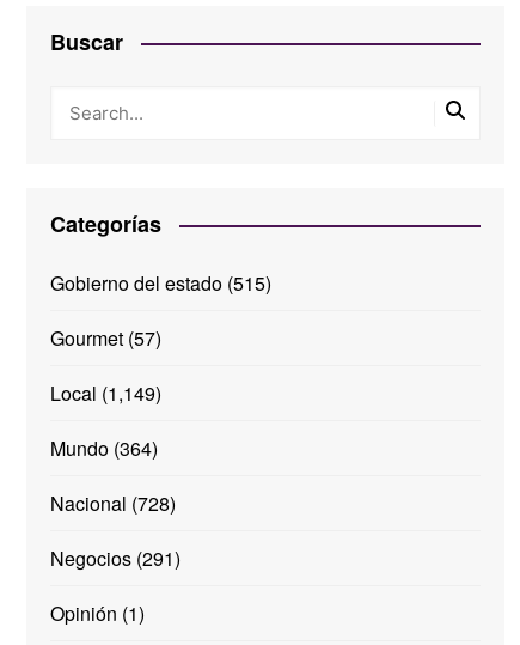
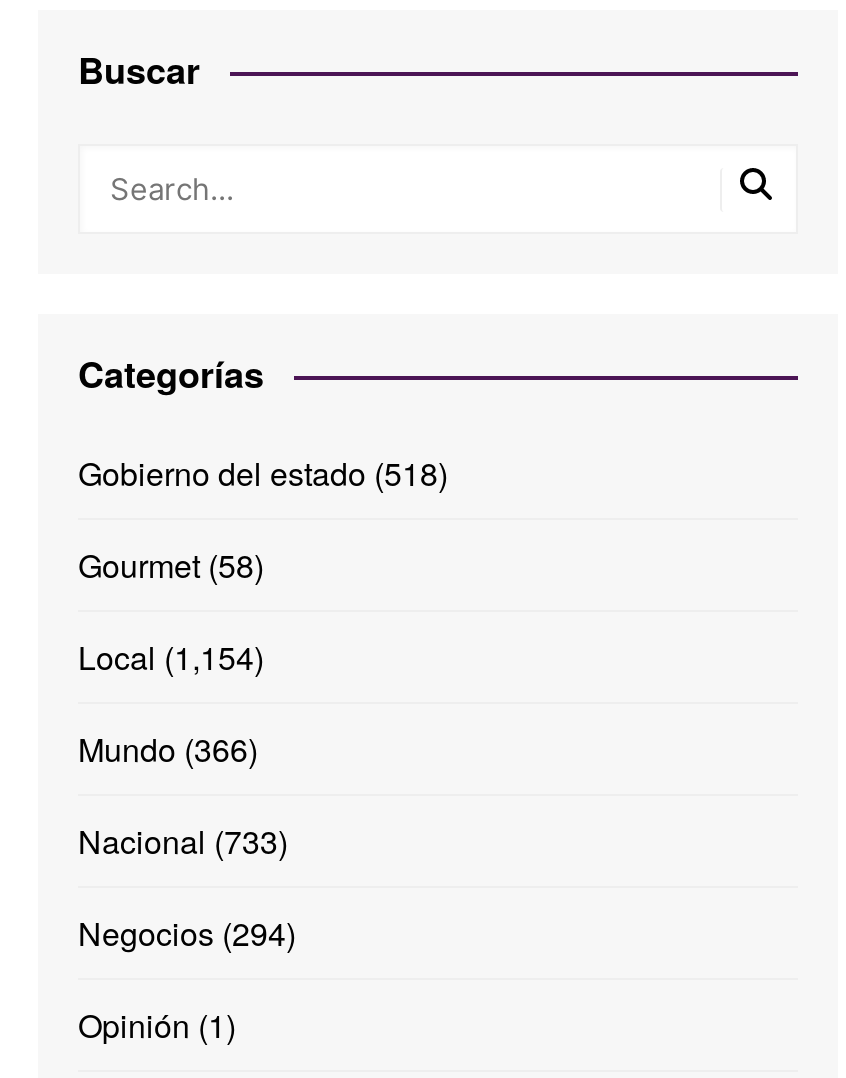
[50,270,271,297] Gobierno del estado (515) -> [78,451,448,497] Gobierno del estado (518)
[50,325,161,352] Gourmet (57) -> [78,543,264,589] Gourmet (58)
[50,380,161,407] Local (1,149) -> [78,635,264,681] Local (1,154)
[50,435,158,462] Mundo (364) -> [78,727,258,773] Mundo (366)
[50,490,176,517] Nacional (728) -> [78,819,288,865] Nacional (733)
[50,545,181,572] Negocios (291) -> [78,911,296,957] Negocios (294)

